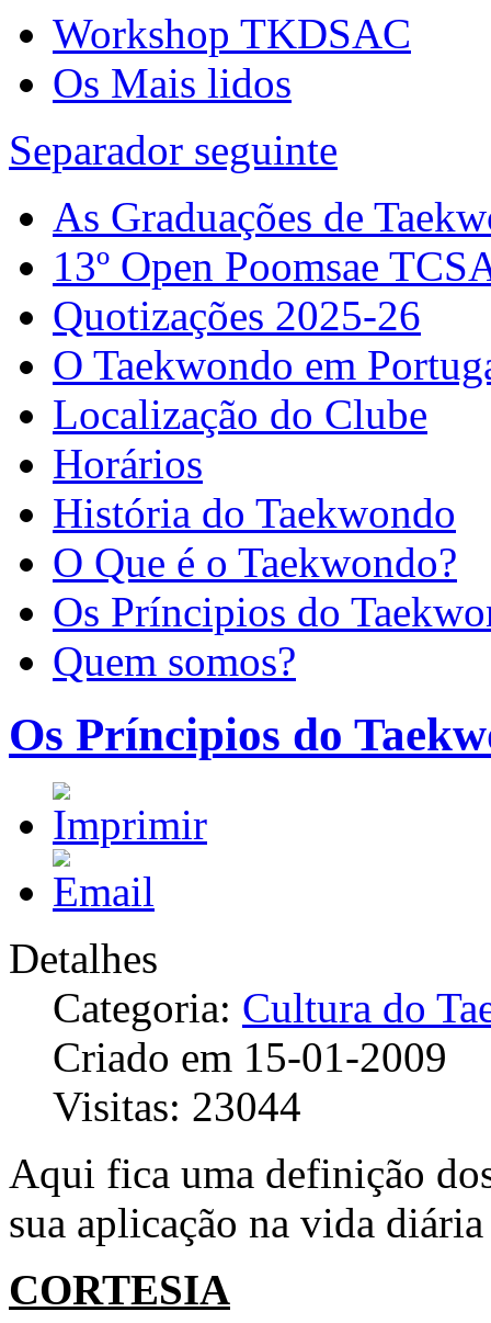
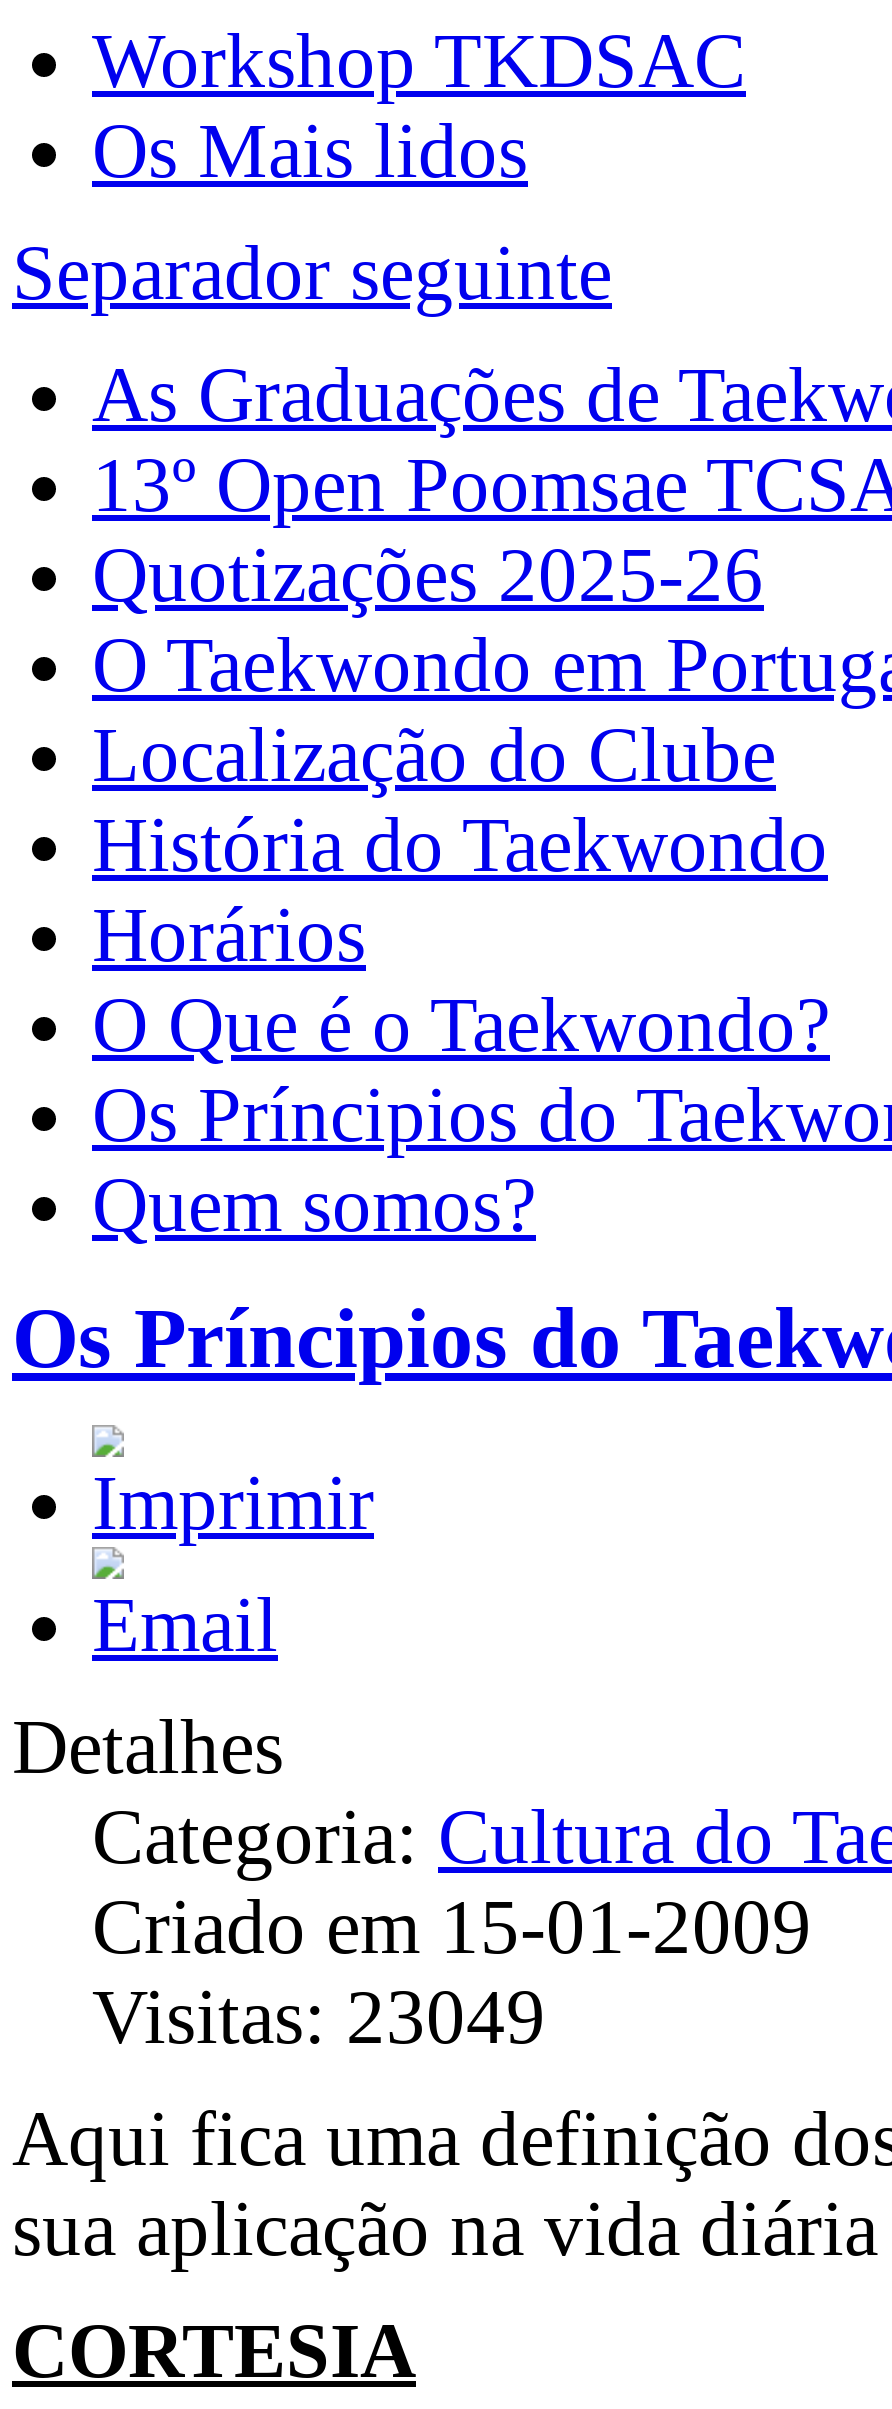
moved [53,439,203,487] -> [92,890,366,976]: Horários
moved [53,489,456,536] -> [92,800,828,886]: História do Taekwondo
[53,1083,301,1130] Visitas: 23044 -> [92,1974,546,2060] Visitas: 23049

